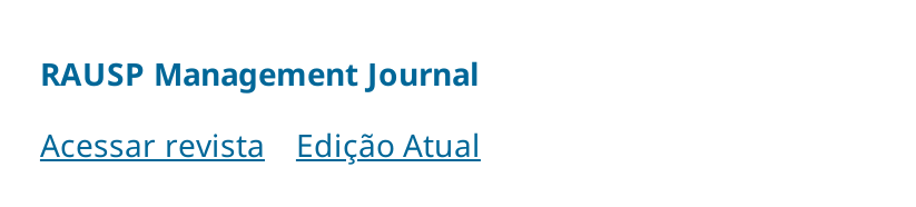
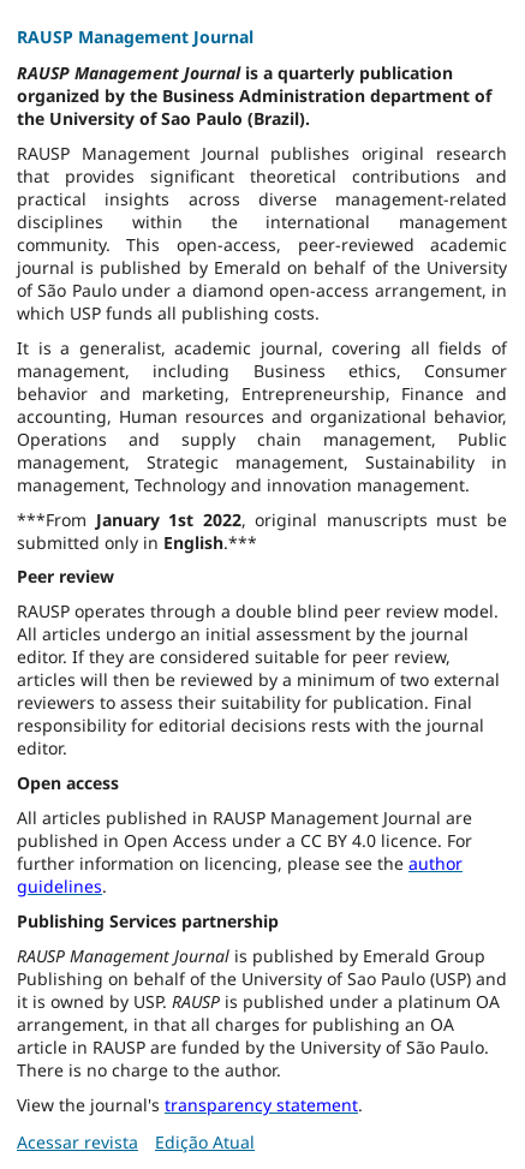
none -> [17,61,507,1117] RAUSP Management Journal is a quarterly publication | organized by the Business Administration department of | the University of Sao Paulo (Brazil). | RAUSP Management Journal publishes original research | that provides significant theoretical contributions and | practical insights across diverse management-related | disciplines within the international management | community. This open-access, peer-reviewed academic | journal is published by Emerald on behalf of the University | of São Paulo under a diamond open-access arrangement, in | which USP funds all publishing costs. | It is a generalist, academic journal, covering all fields of | management, including Business ethics, Consumer | behavior and marketing, Entrepreneurship, Finance and | accounting, Human resources and organizational behavior, | Operations and supply chain management, Public | management, Strategic management, Sustainability in | management, Technology and innovation management. | ***From January 1st 2022, original manuscripts must be | submitted only in English.*** | Peer review | RAUSP operates through a double blind peer review model. | All articles undergo an initial assessment by the journal | editor. If they are considered suitable for peer review, | articles will then be reviewed by a minimum of two external | reviewers to assess their suitability for publication. Final | responsibility for editorial decisions rests with the journal | editor. | Open access | All articles published in RAUSP Management Journal are | published in Open Access under a CC BY 4.0 licence. For | further information on licencing, please see the author | guidelines. | Publishing Services partnership | RAUSP Management Journal is published by Emerald Group | Publishing on behalf of the University of Sao Paulo (USP) and | it is owned by USP. RAUSP is published under a platinum OA | arrangement, in that all charges for publishing an OA | article in RAUSP are funded by the University of São Paulo. | There is no charge to the author. | View the journal's transparency statement.

